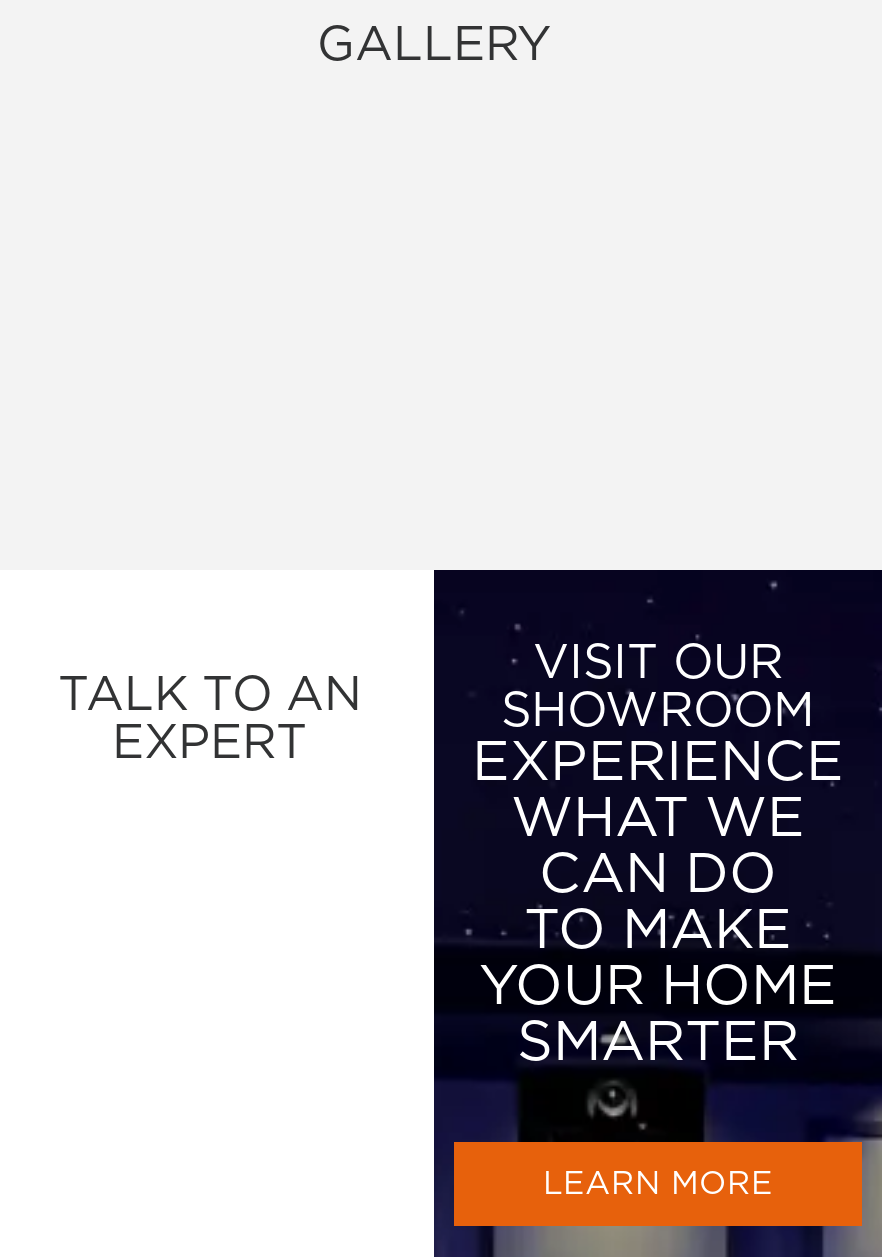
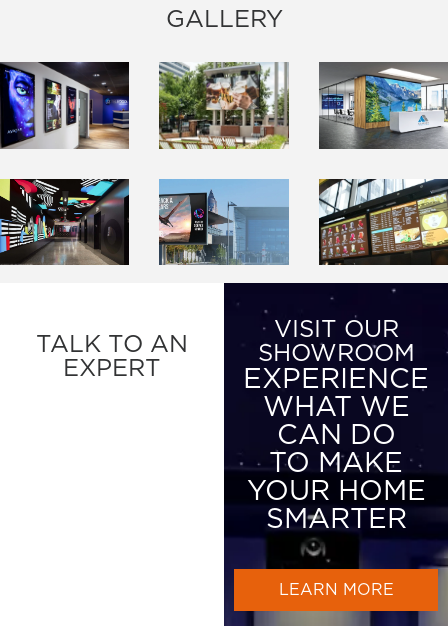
none -> [3,61,130,150] [image]
none -> [3,178,130,266] [image]
none -> [158,61,290,150] [image]
none -> [158,178,290,266] [image]
none -> [318,61,445,150] [image]
none -> [318,178,445,266] [image]

